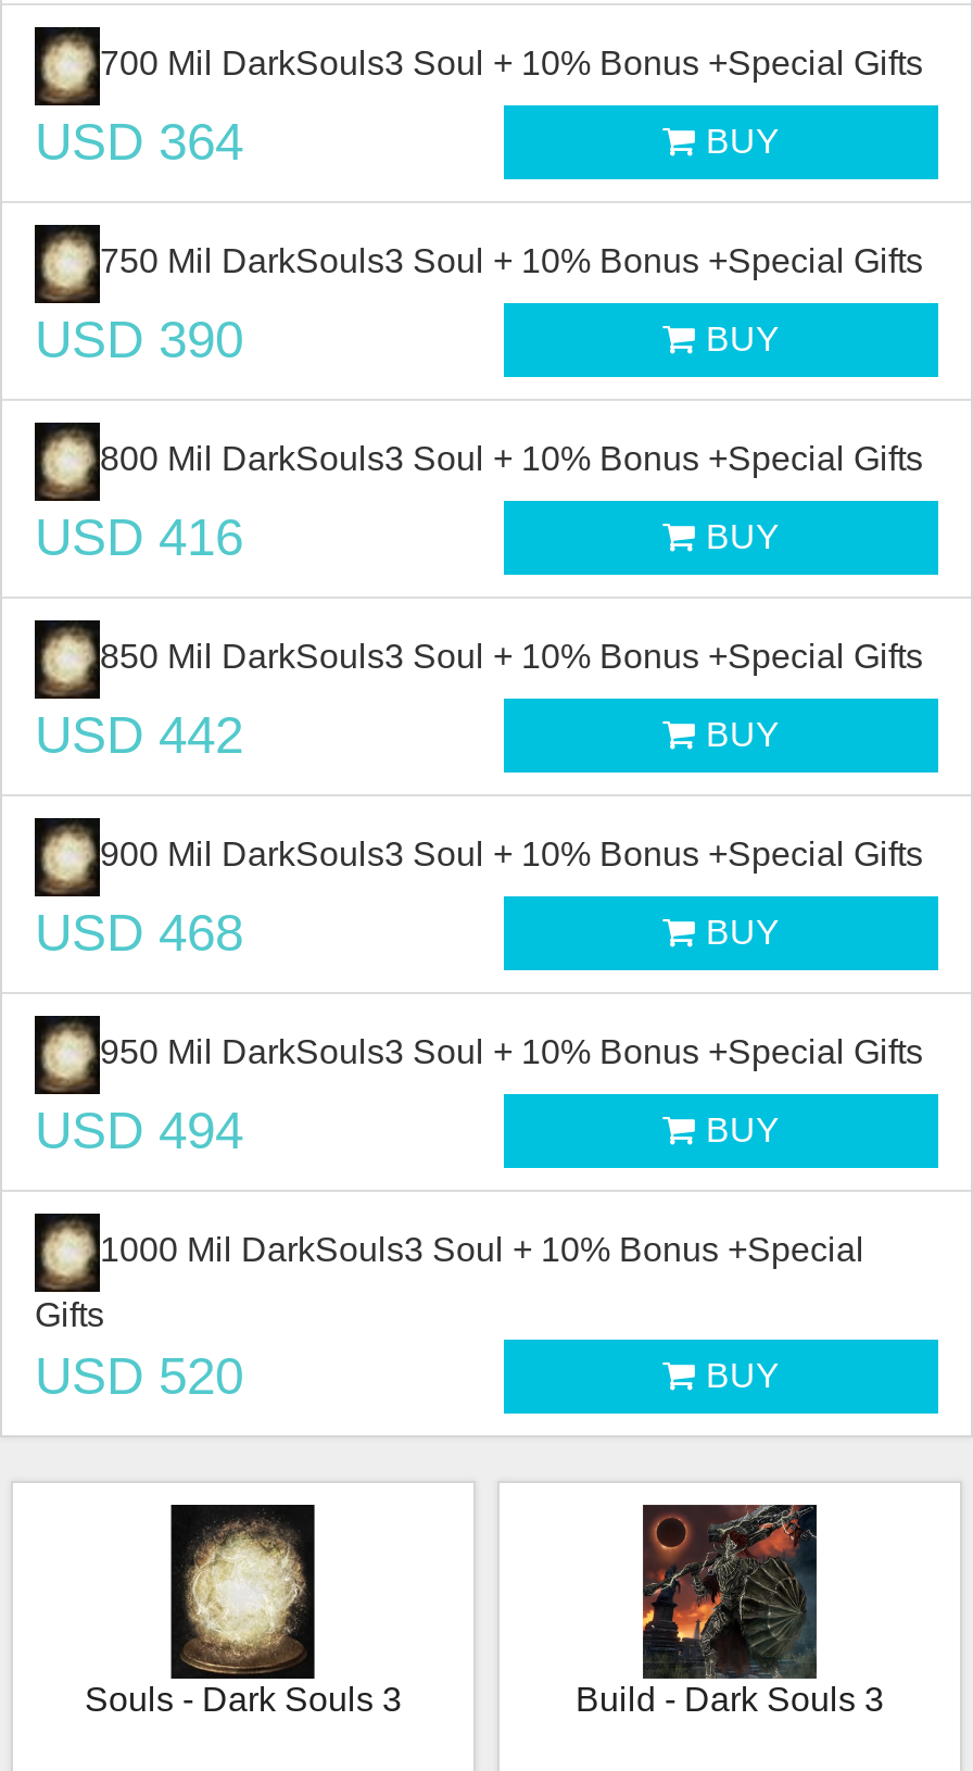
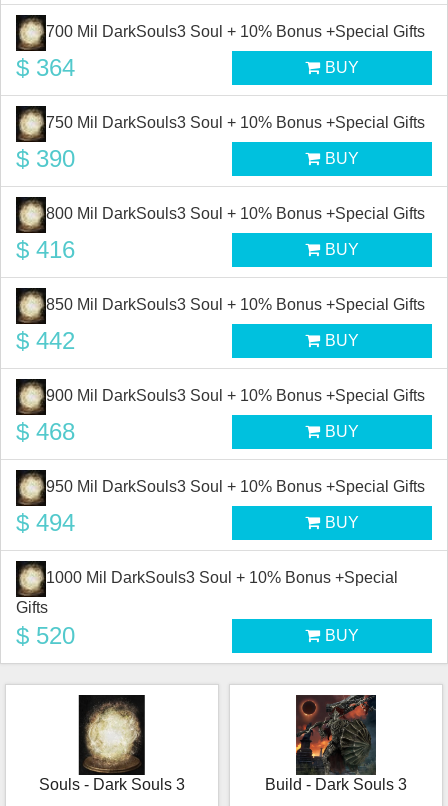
[35,112,243,171] USD 364 -> [16,54,75,81] $ 364
[35,310,243,368] USD 390 -> [16,145,75,172] $ 390
[35,507,243,566] USD 416 -> [16,236,75,263] $ 416
[35,705,243,764] USD 442 -> [16,327,75,354] $ 442
[35,903,243,962] USD 468 -> [16,418,75,445] $ 468
[35,1101,243,1159] USD 494 -> [16,509,75,536] $ 494
[35,1346,243,1405] USD 520 -> [16,622,75,649] $ 520

